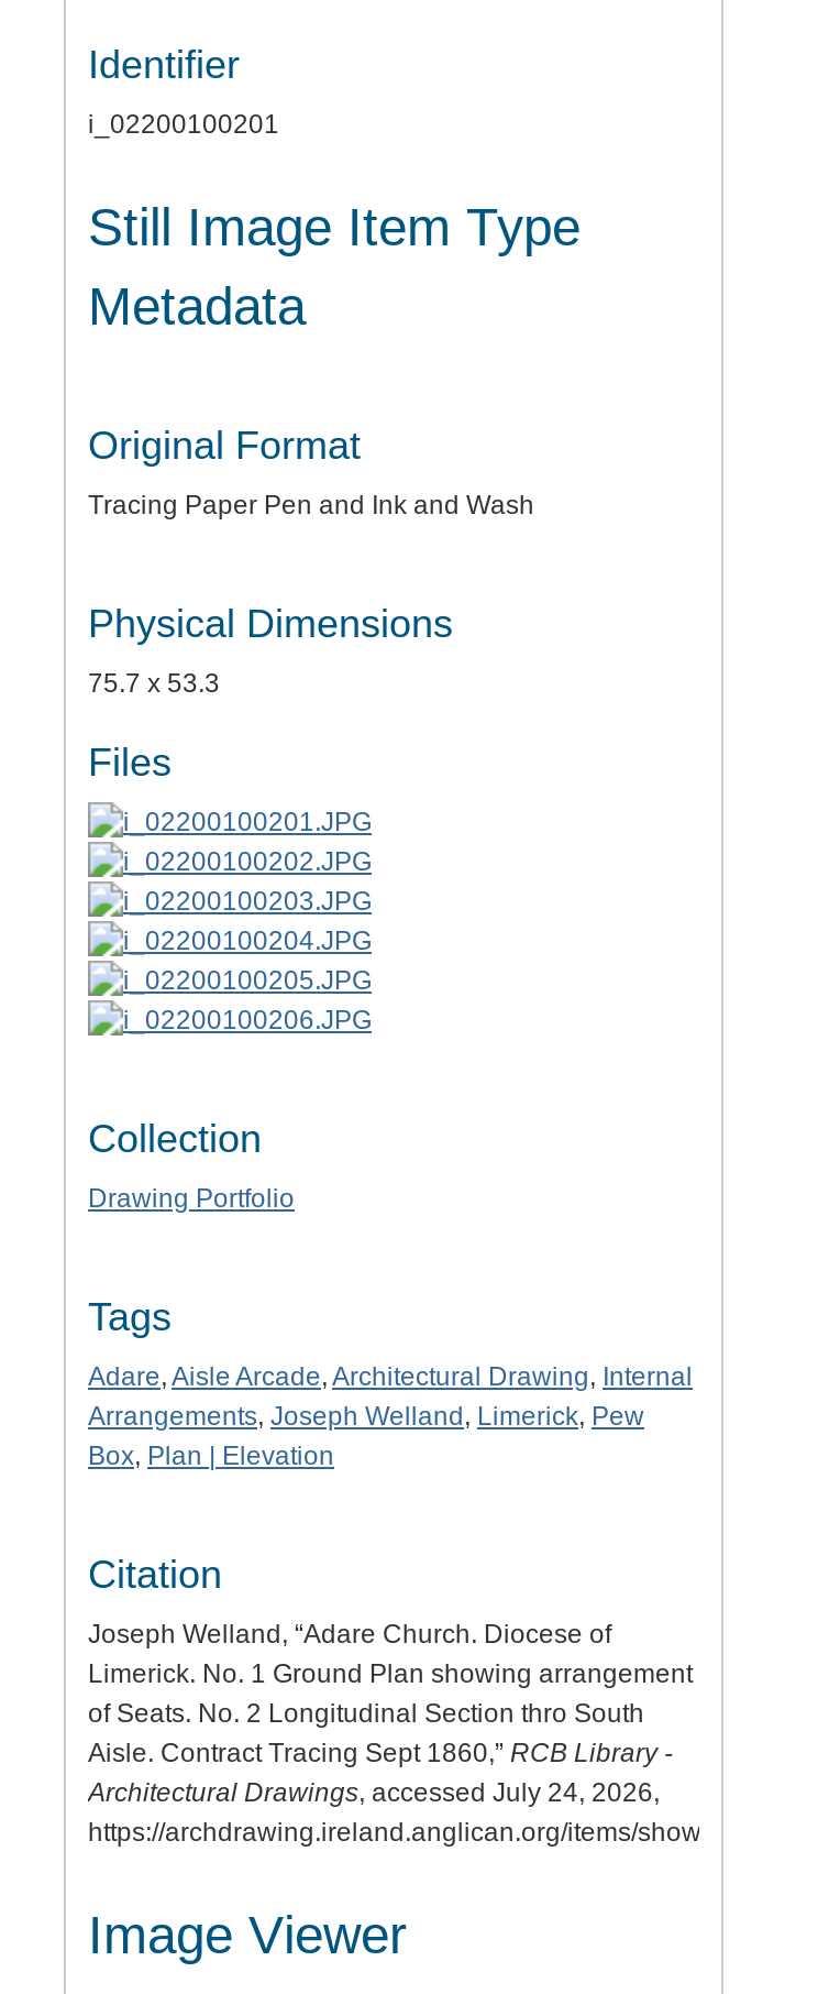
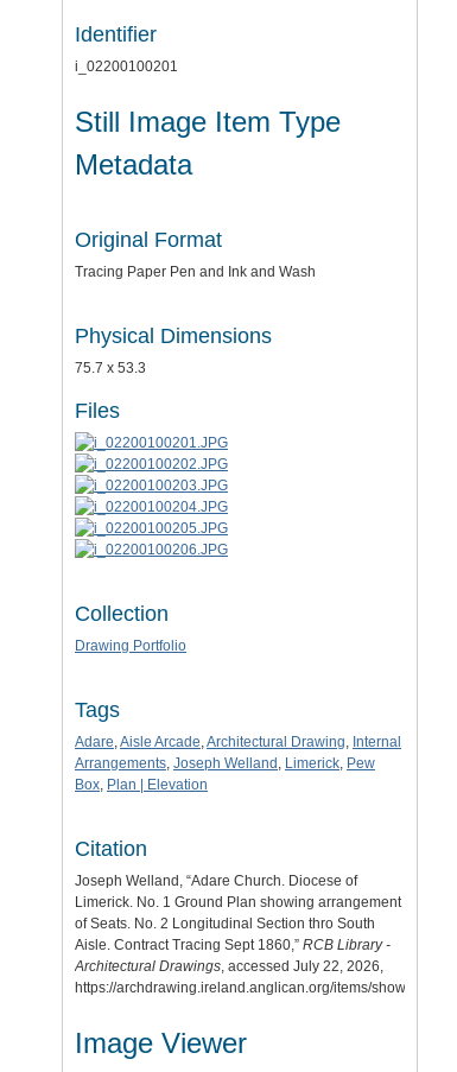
[88,1777,660,1808] Architectural Drawings, accessed July 24, 2026, -> [75,958,383,975] Architectural Drawings, accessed July 22, 2026,

